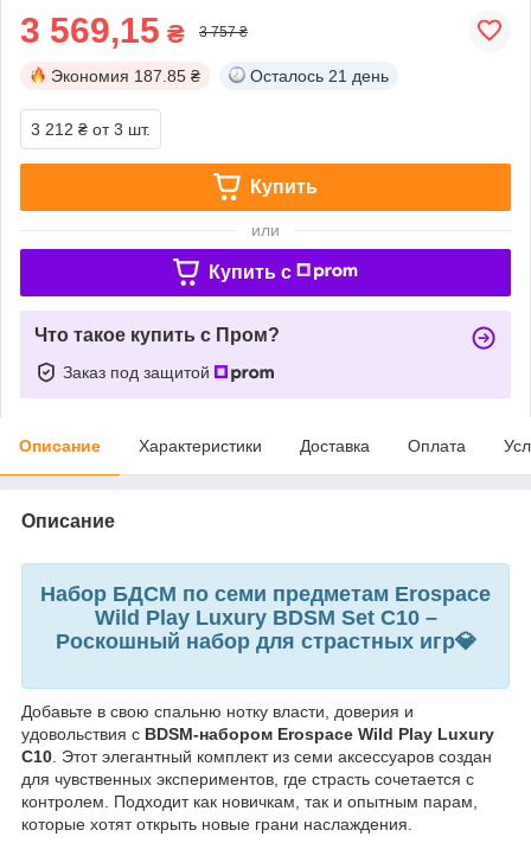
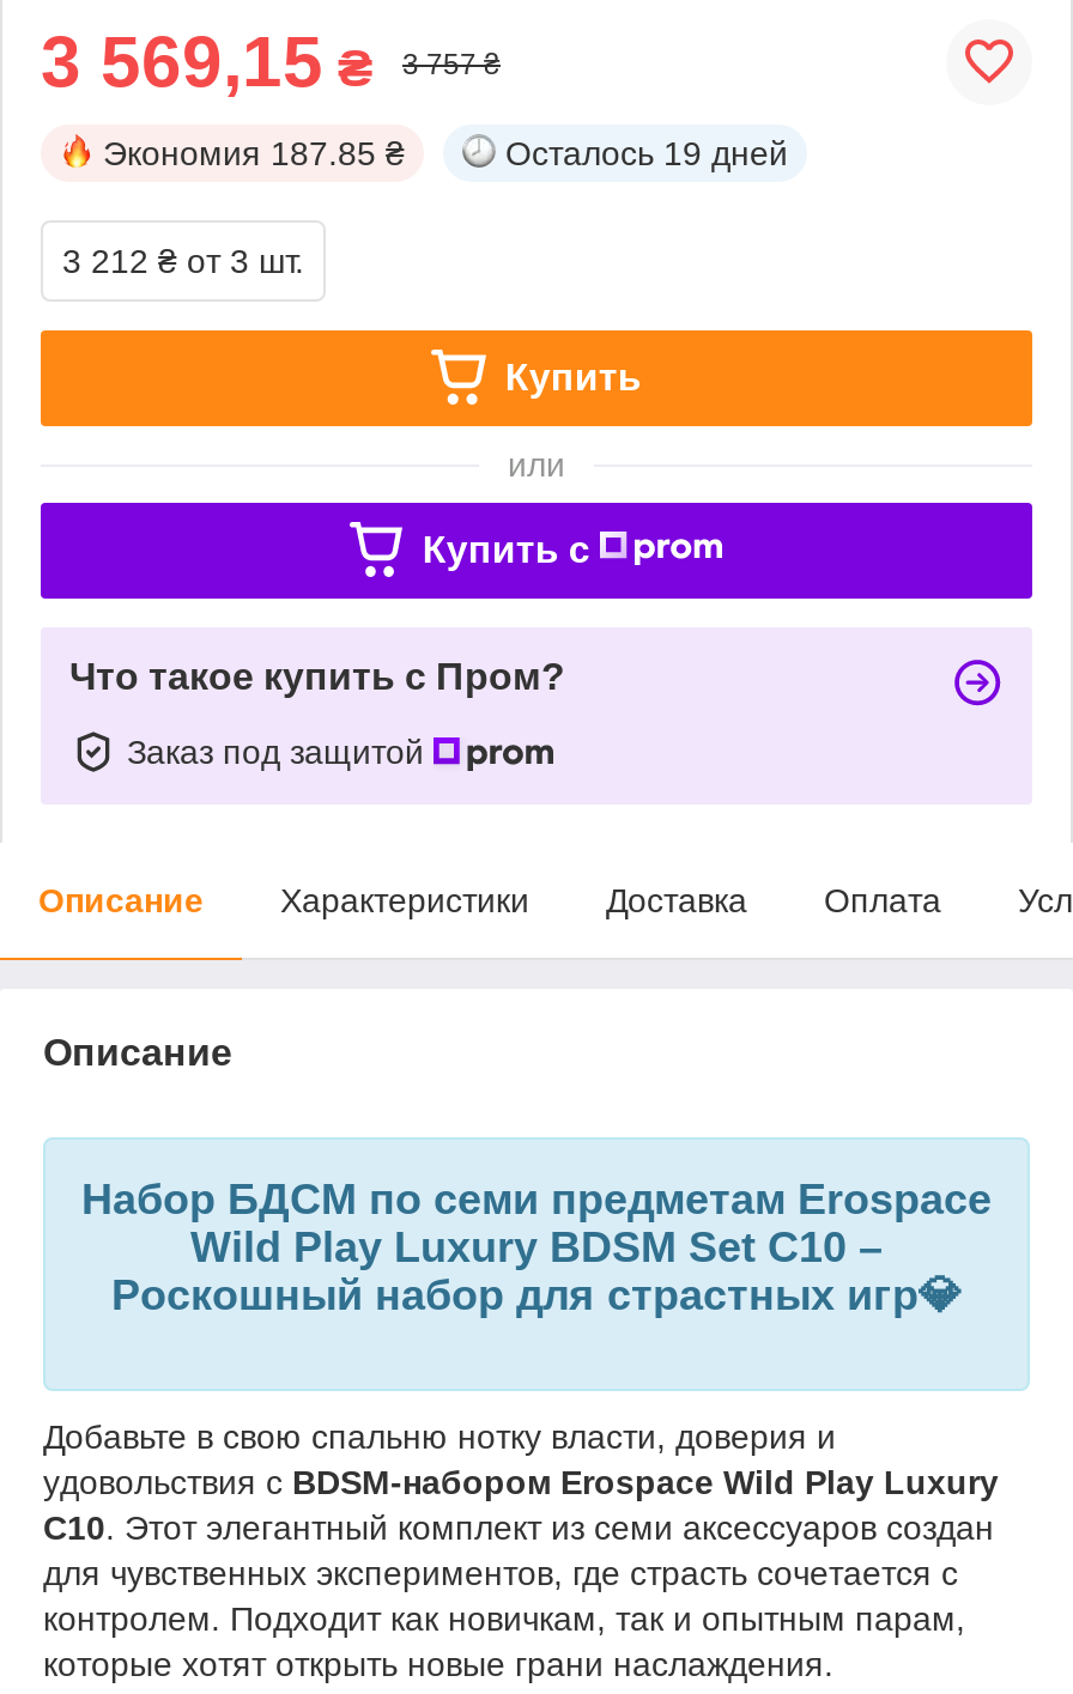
[250,66,389,85] Осталось 21 день -> [505,134,788,172] Осталось 19 дней

